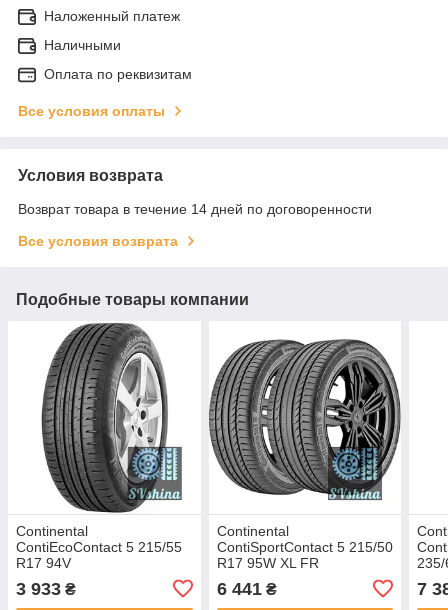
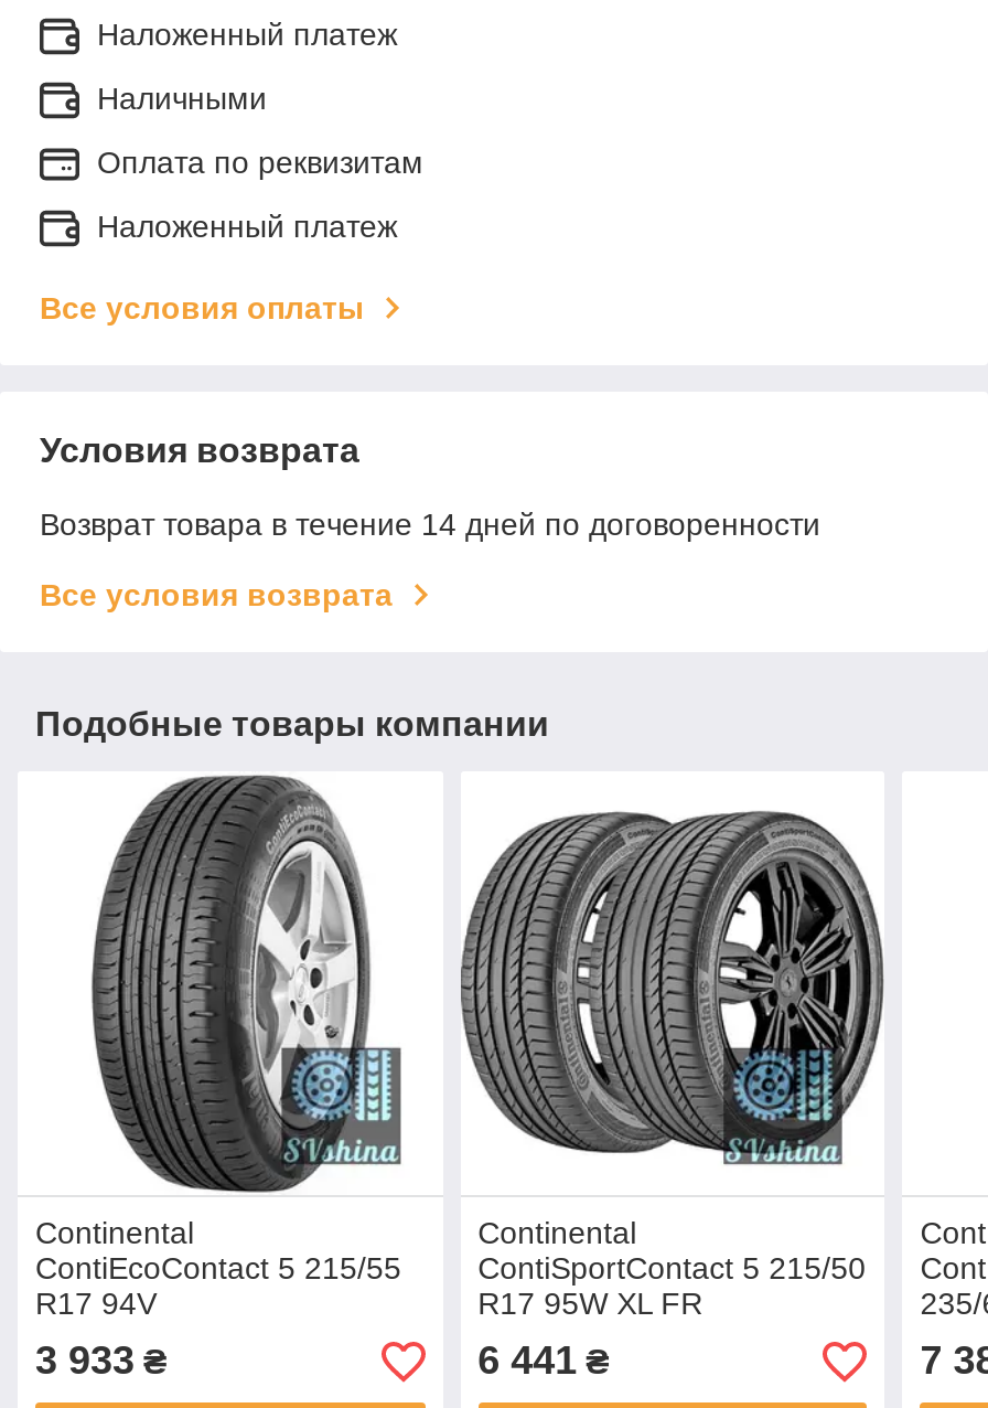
none -> [97,208,397,243] Наложенный платеж

